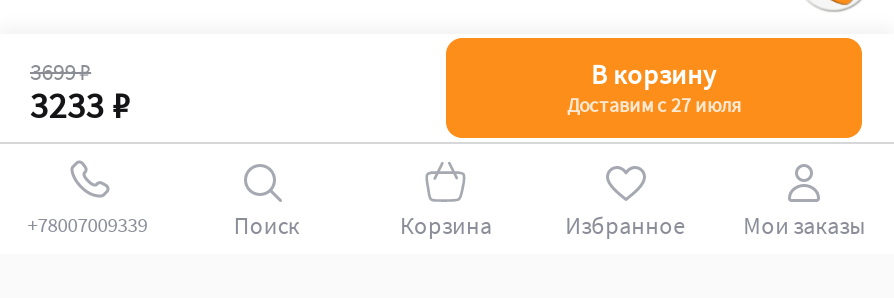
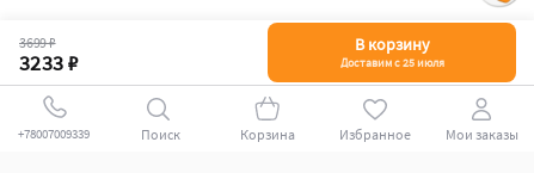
[567,92,741,118] Доставим с 27 июля -> [340,55,444,70] Доставим с 25 июля

